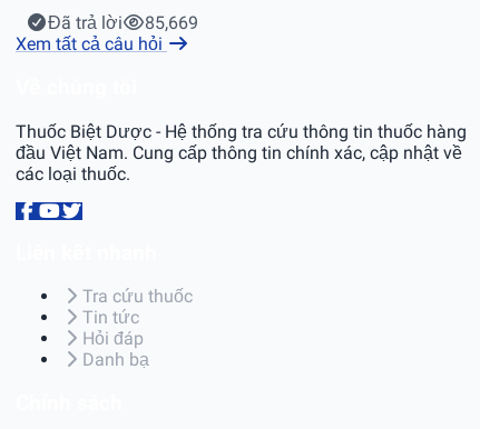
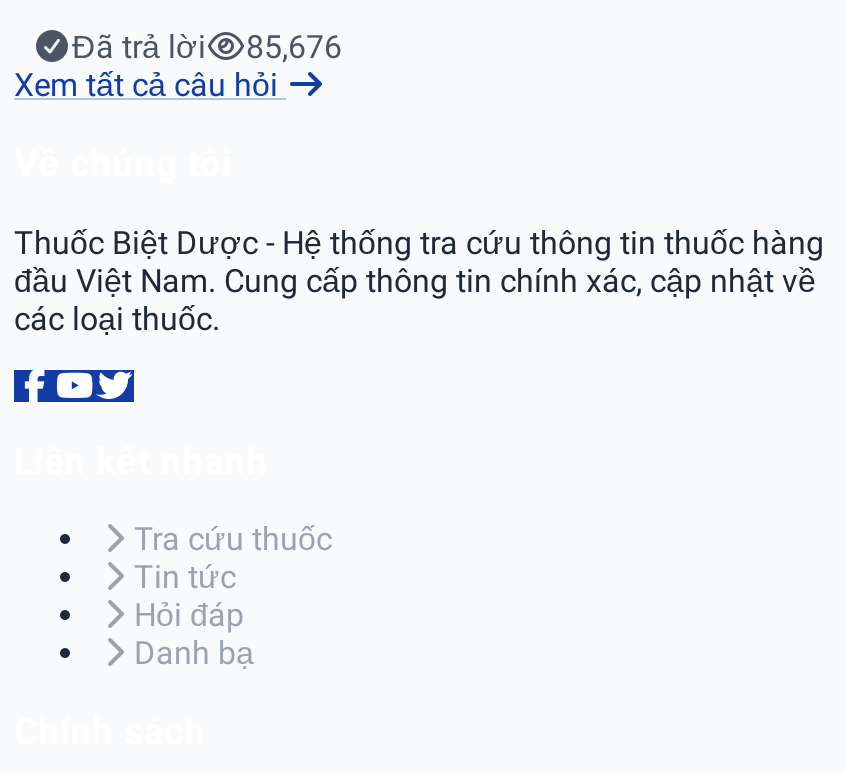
[48,13,198,34] Đã trả lời 85,669 -> [72,29,342,67] Đã trả lời 85,676

